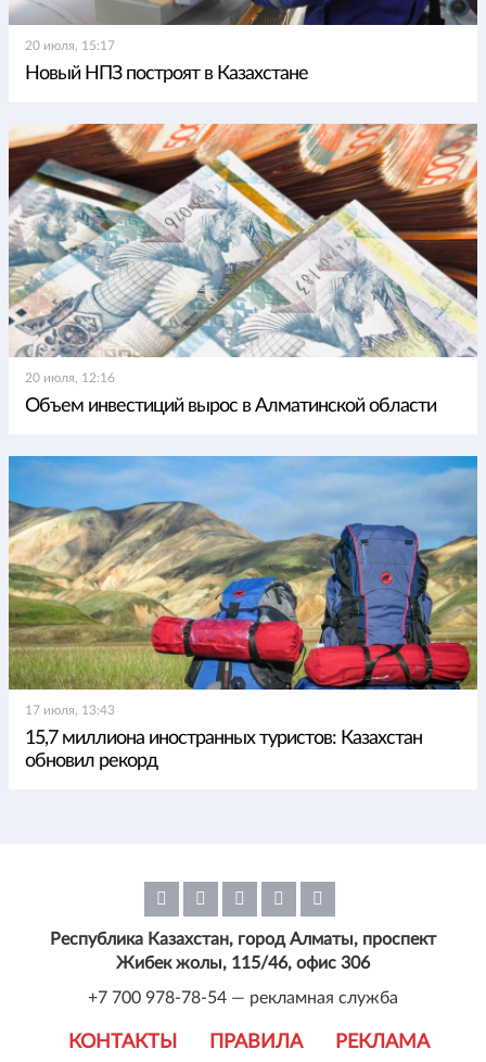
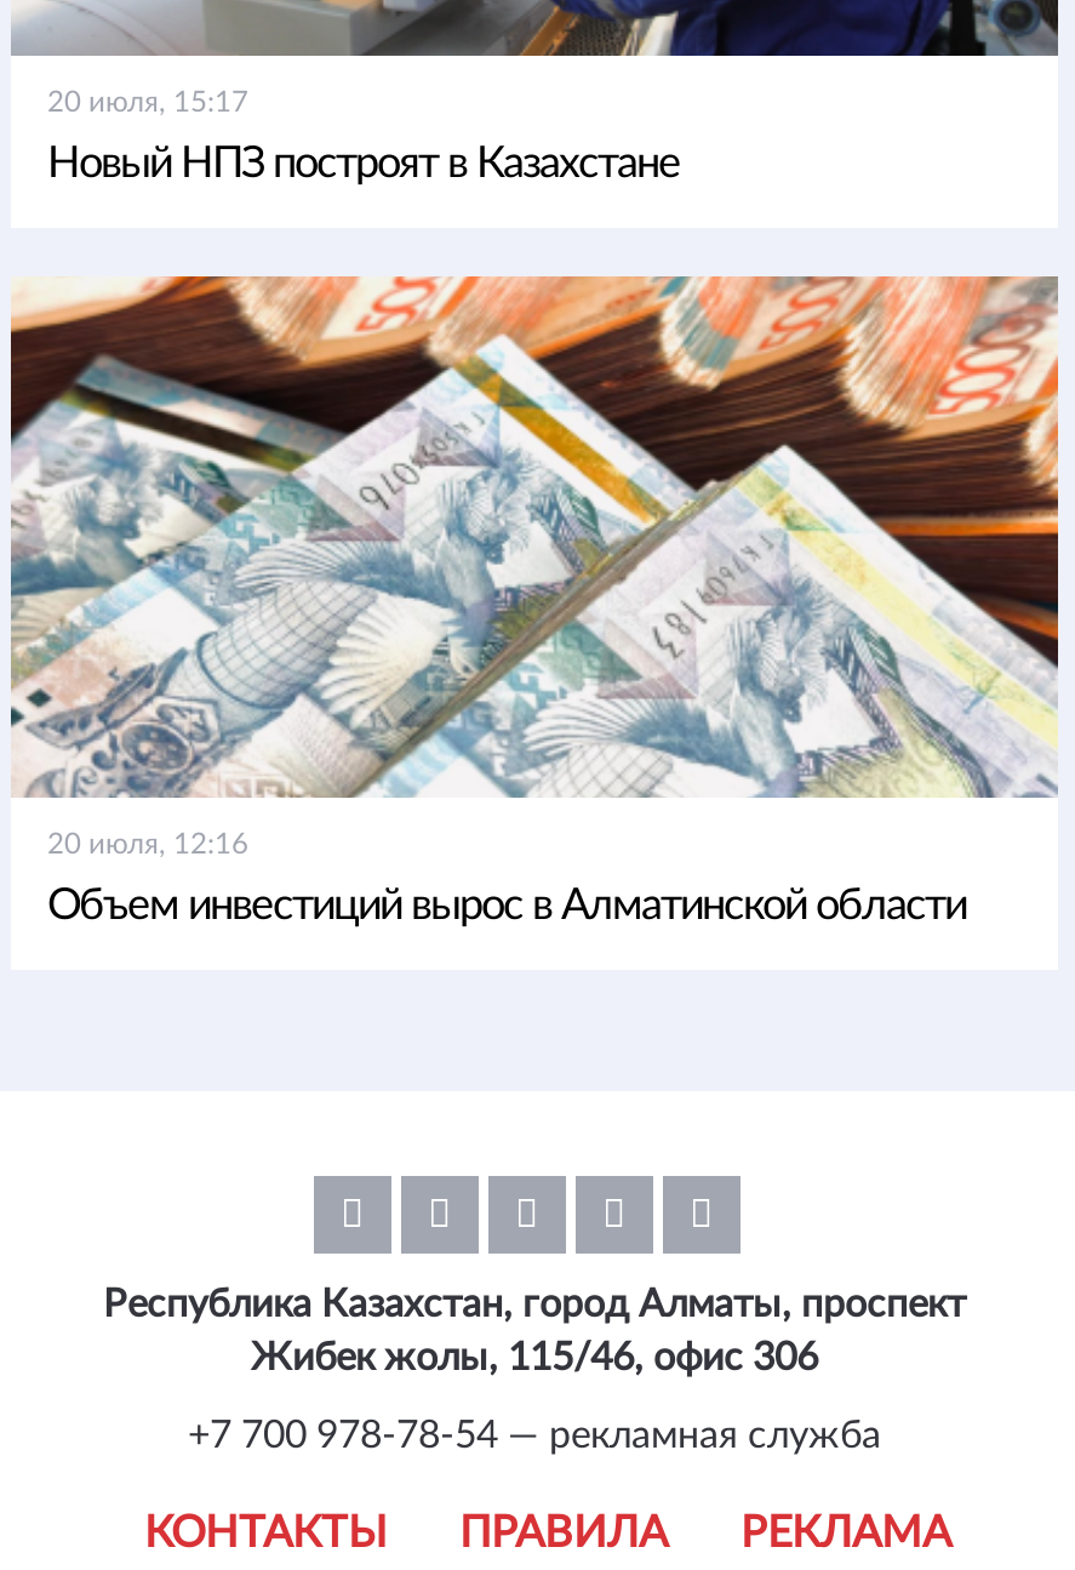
[8,455,478,771] [image] | 17 июля, 13:43 | 15,7 миллиона иностранных туристов: Казахстан | обновил рекорд -> none

